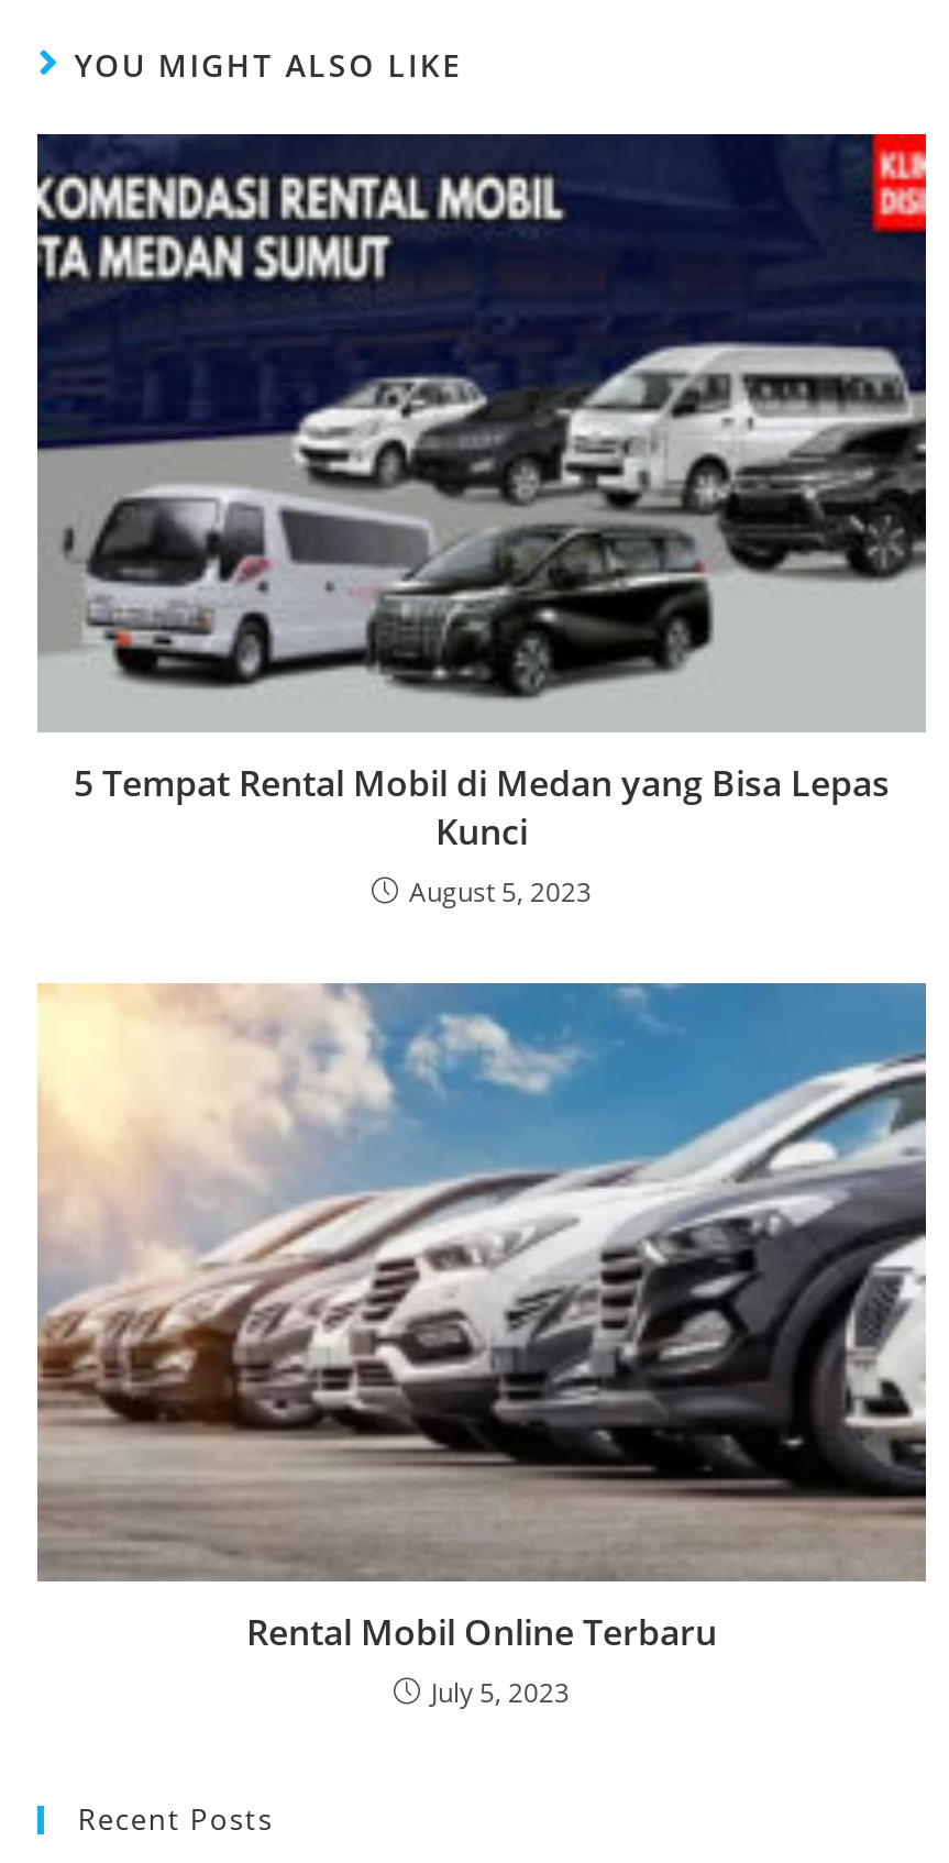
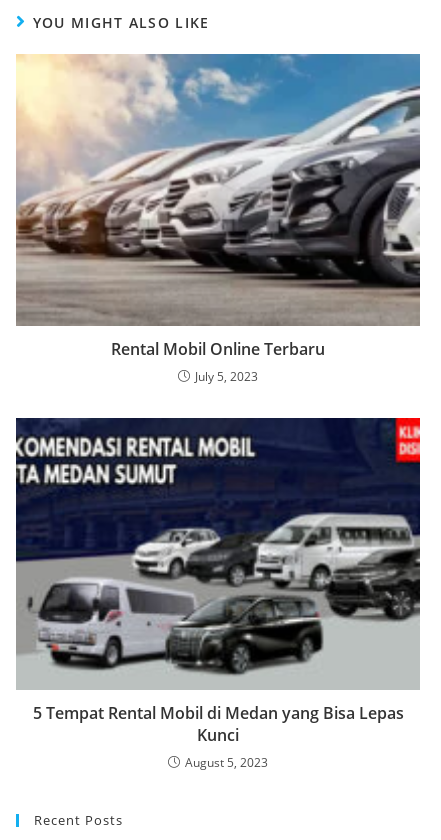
moved [33,132,930,910] -> [14,417,422,771]: [image] | 5 Tempat Rental Mobil di Medan yang Bisa Lepas | Kunci | August 5, 2023
moved [35,981,928,1711] -> [16,53,421,385]: [image] | Rental Mobil Online Terbaru | July 5, 2023

